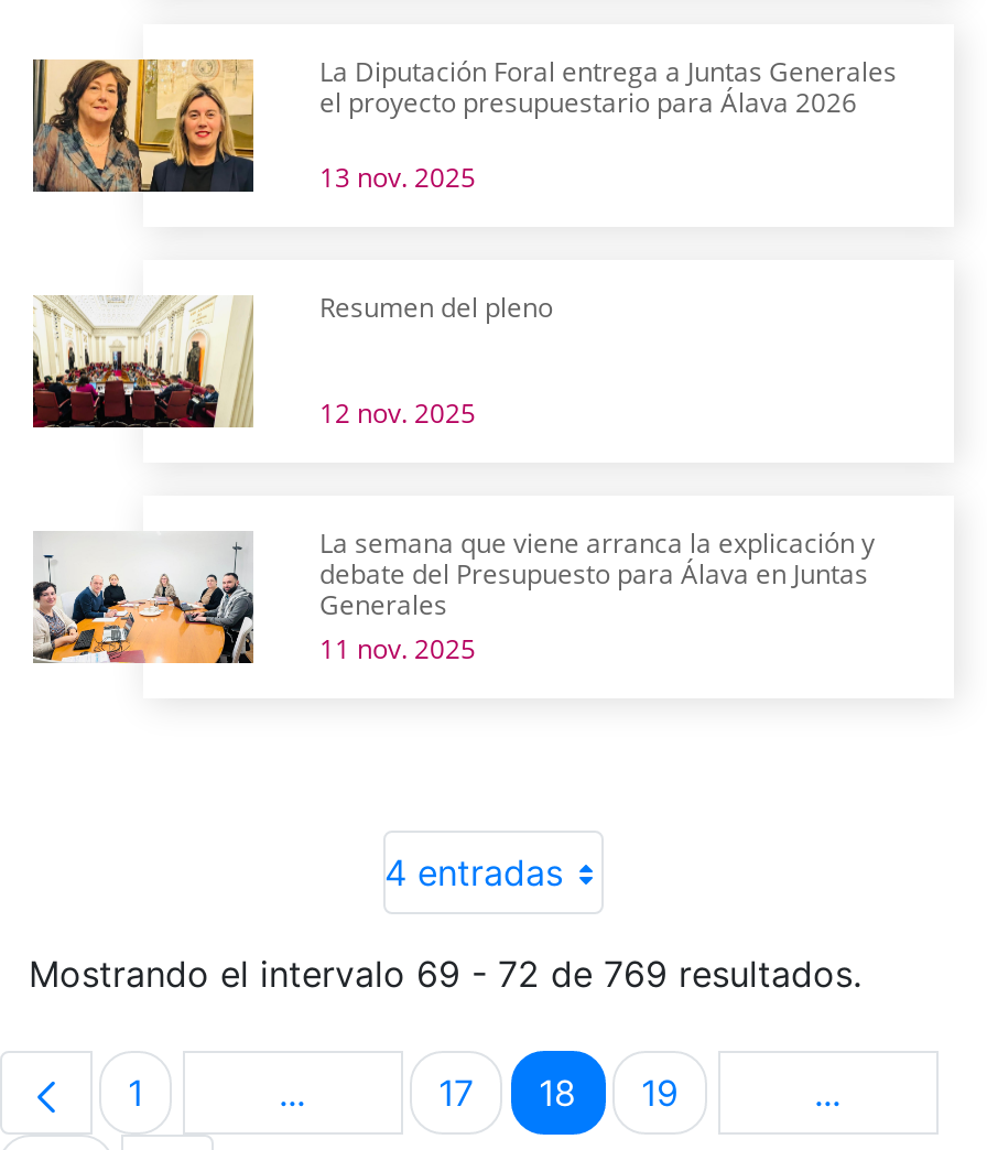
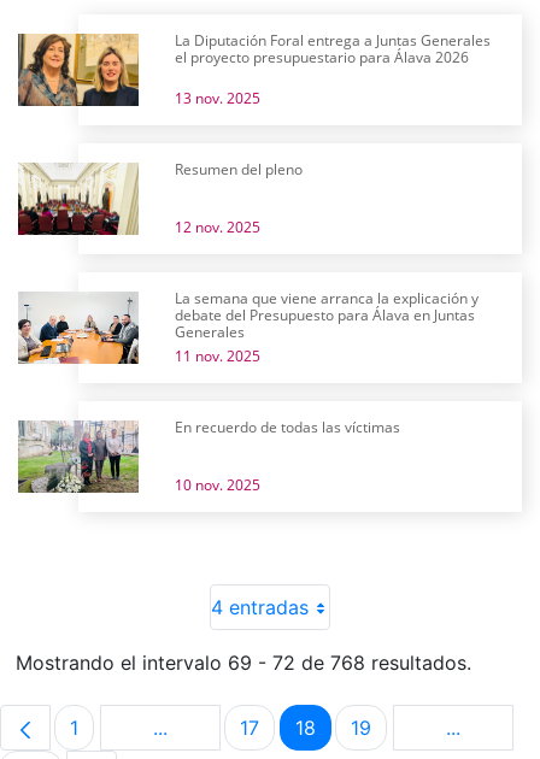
none -> [18,417,400,495] [image] | En recuerdo de todas las víctimas | 10 nov. 2025
[29,952,861,996] Mostrando el intervalo 69 - 72 de 769 resultados. -> [16,651,471,675] Mostrando el intervalo 69 - 72 de 768 resultados.

